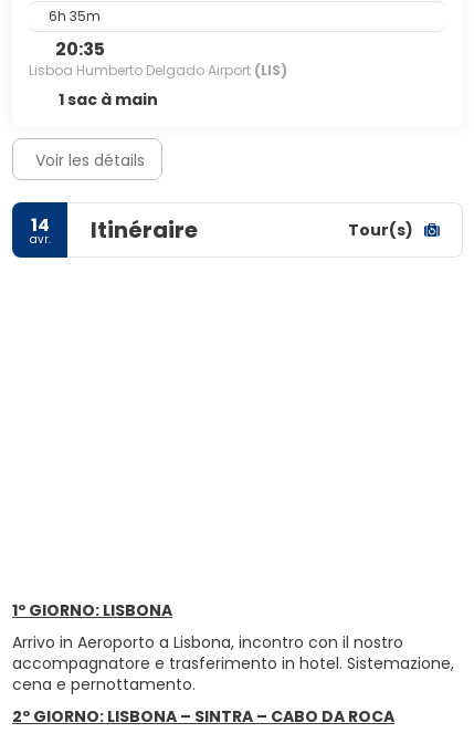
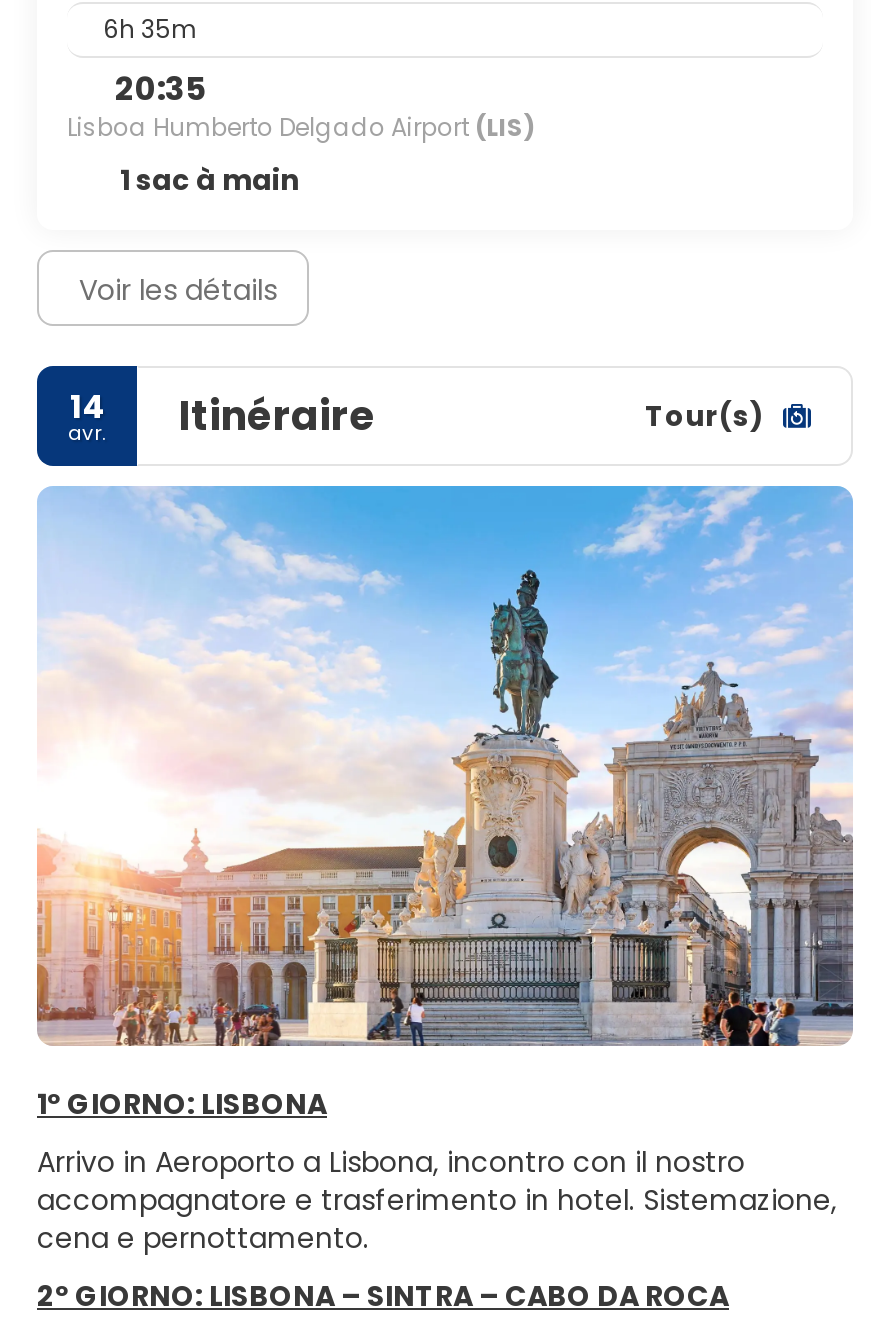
none -> [35,484,855,1048] [image]

